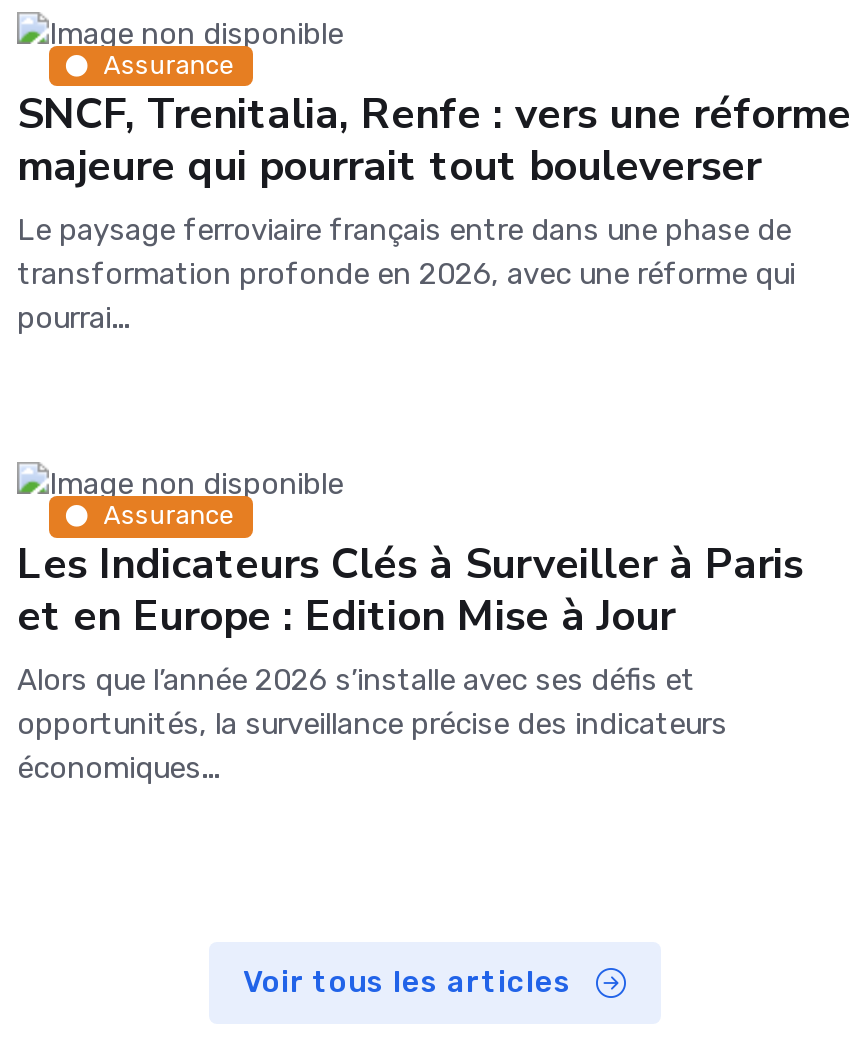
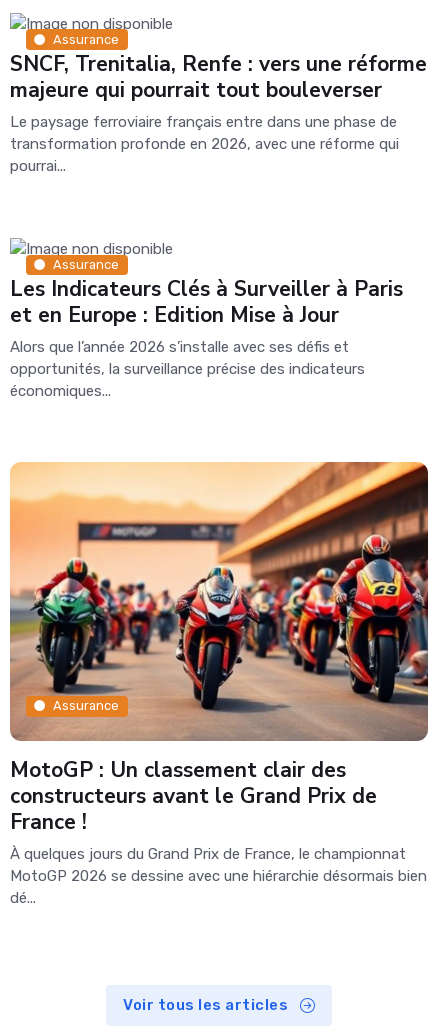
none -> [9,461,429,907] [image] | Assurance | MotoGP : Un classement clair des | constructeurs avant le Grand Prix de | France ! | À quelques jours du Grand Prix de France, le championnat | MotoGP 2026 se dessine avec une hiérarchie désormais bien | dé...

